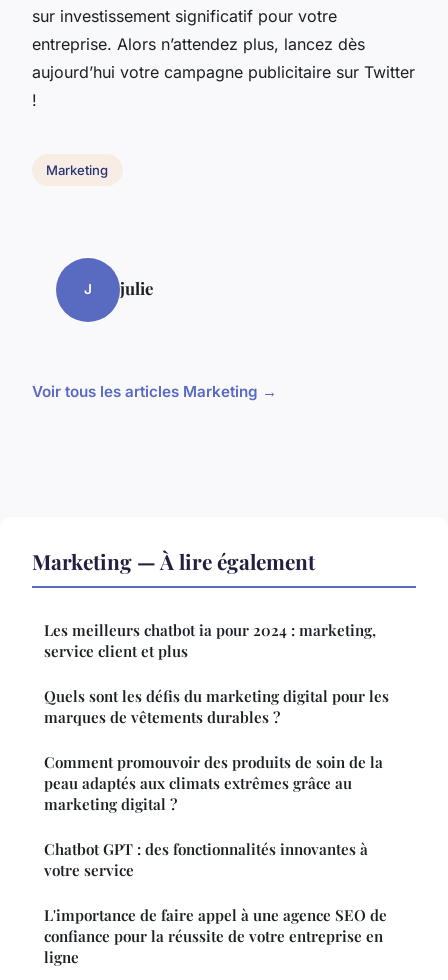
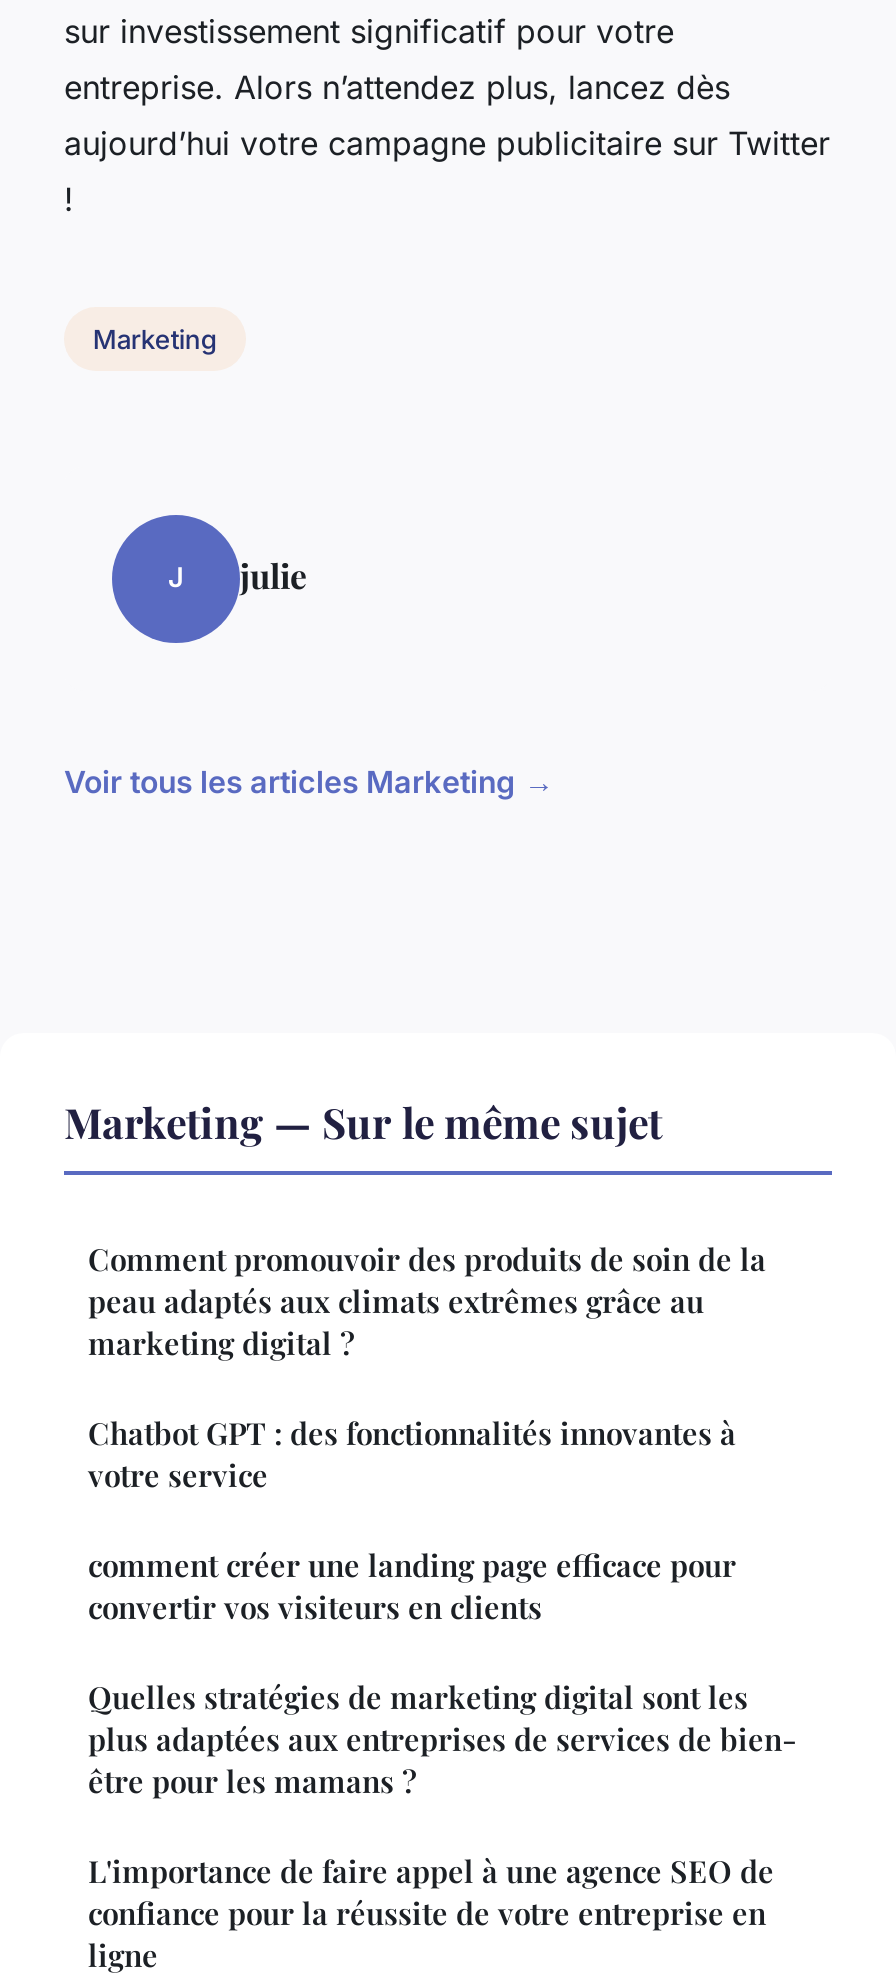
[32,547,389,727] Marketing — À lire également | Les meilleurs chatbot ia pour 2024 : marketing, | service client et plus | Quels sont les défis du marketing digital pour les | marques de vêtements durables ? -> [64,1092,662,1148] Marketing — Sur le même sujet
moved [44,752,383,880] -> [88,1238,766,1494]: Comment promouvoir des produits de soin de la | peau adaptés aux climats extrêmes grâce au | marketing digital ? | Chatbot GPT : des fonctionnalités innovantes à | votre service
none -> [88,1544,796,1800] comment créer une landing page efficace pour | convertir vos visiteurs en clients | Quelles stratégies de marketing digital sont les | plus adaptées aux entreprises de services de bien- | être pour les mamans ?

